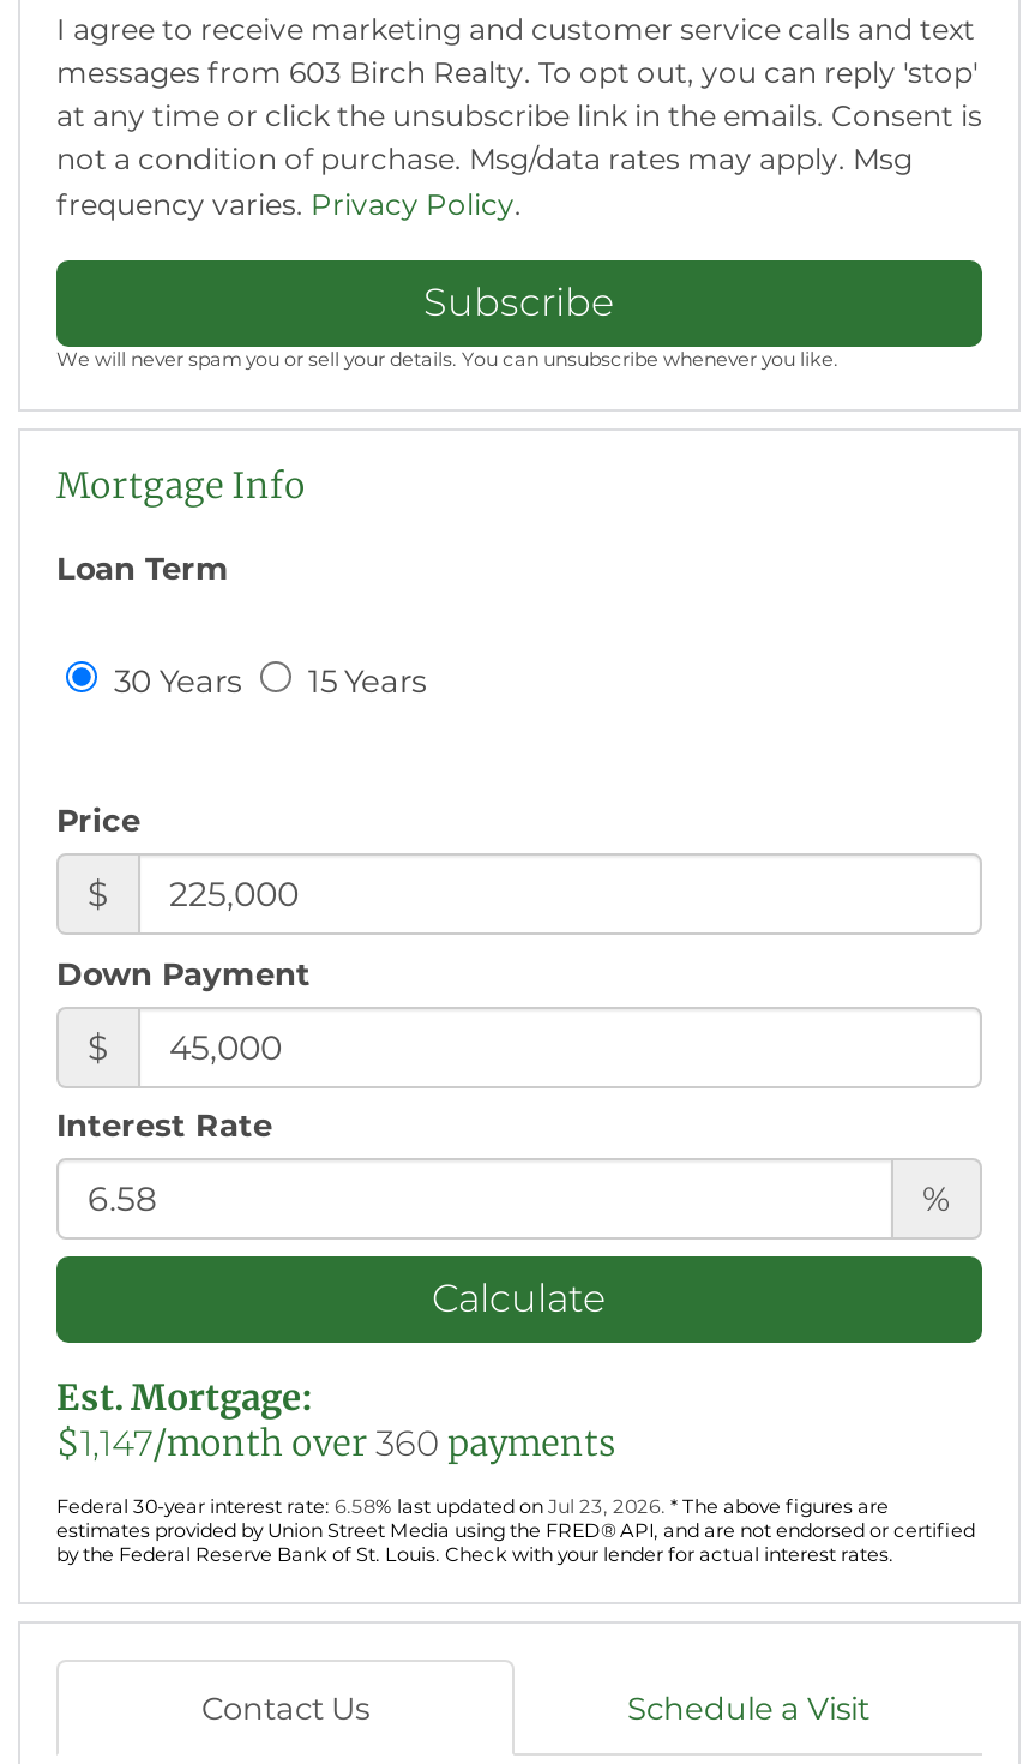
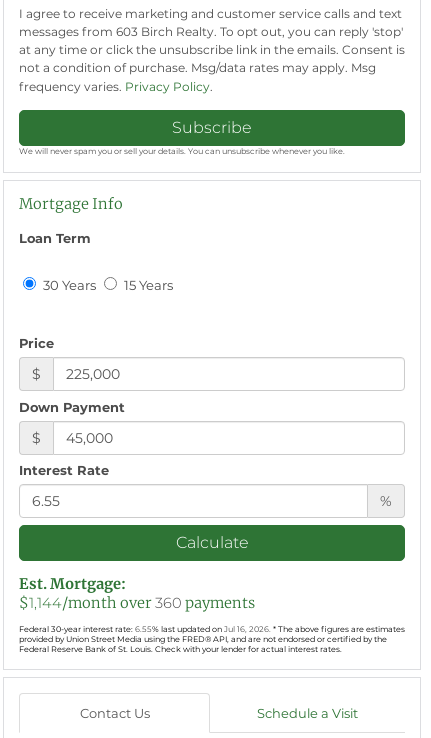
[56,1421,615,1464] $1,147/month over 360 payments -> [19,593,255,611] $1,144/month over 360 payments
[56,1493,975,1565] Federal 30-year interest rate: 6.58% last updated on Jul 23, 2026. * The above figures are | estimates provided by Union Street Media using the FRED® API, and are not endorsed or certified | by the Federal Reserve Bank of St. Louis. Check with your lender for actual interest rates. -> [19,623,405,653] Federal 30-year interest rate: 6.55% last updated on Jul 16, 2026. * The above figures are estimates | provided by Union Street Media using the FRED® API, and are not endorsed or certified by the | Federal Reserve Bank of St. Louis. Check with your lender for actual interest rates.

